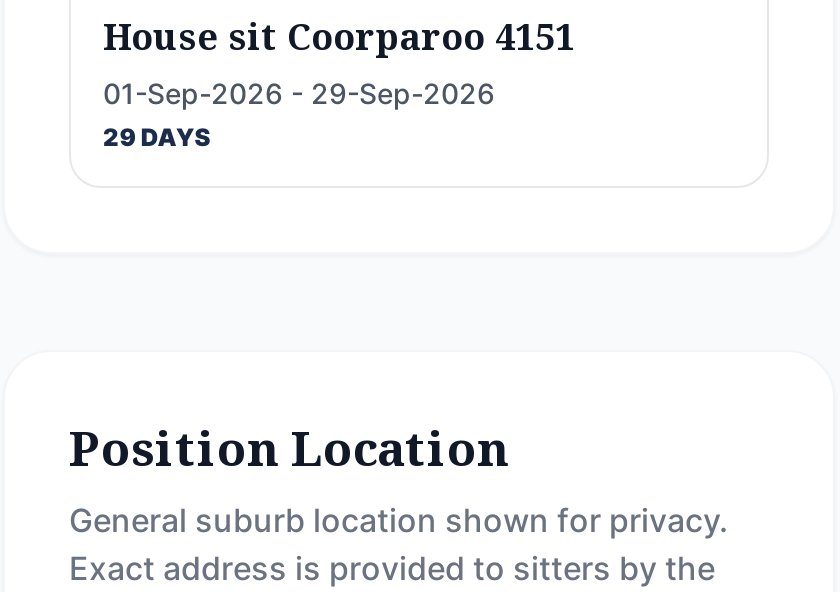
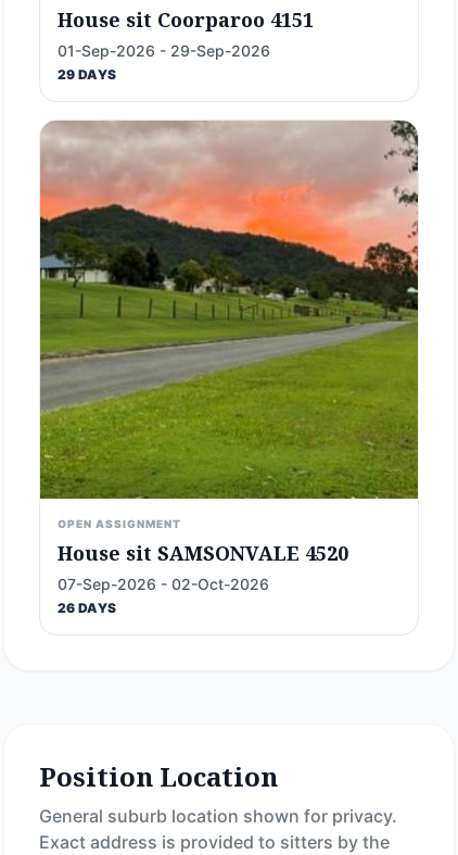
none -> [39,120,419,616] [image] | OPEN ASSIGNMENT | House sit SAMSONVALE 4520 | 07-Sep-2026 - 02-Oct-2026 | 26 DAYS

